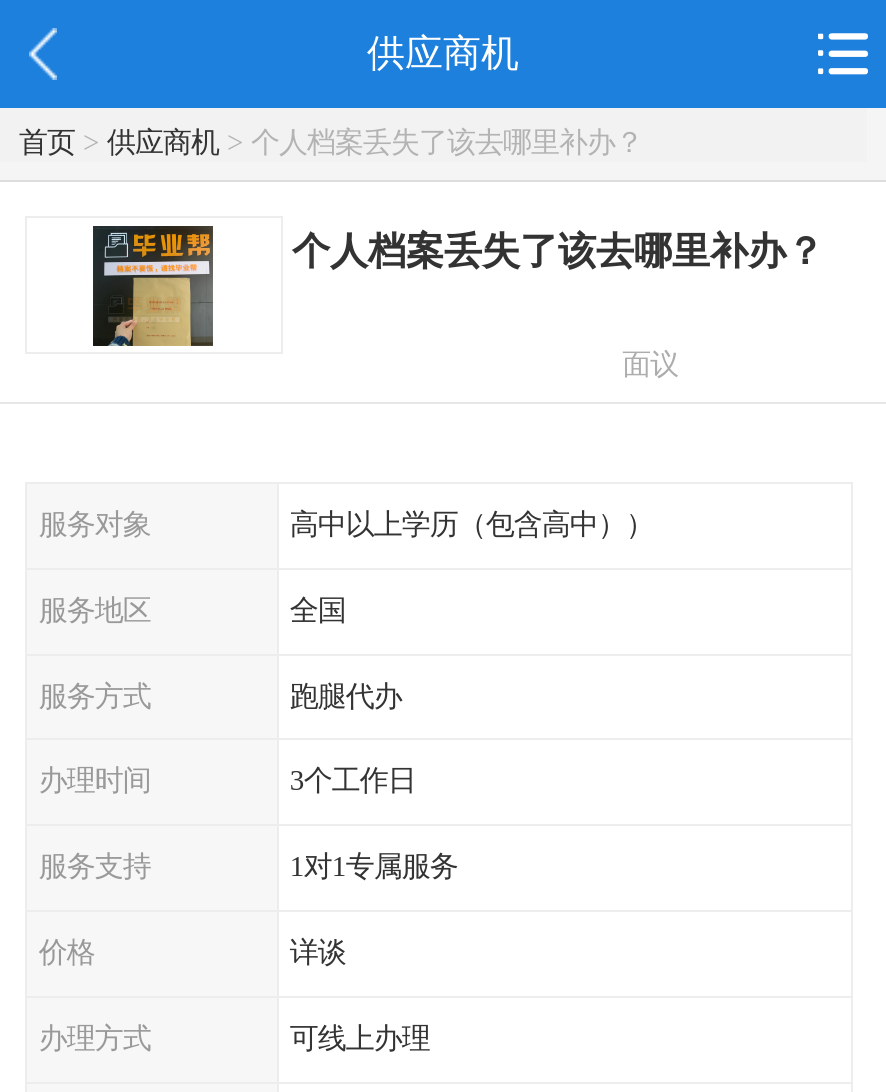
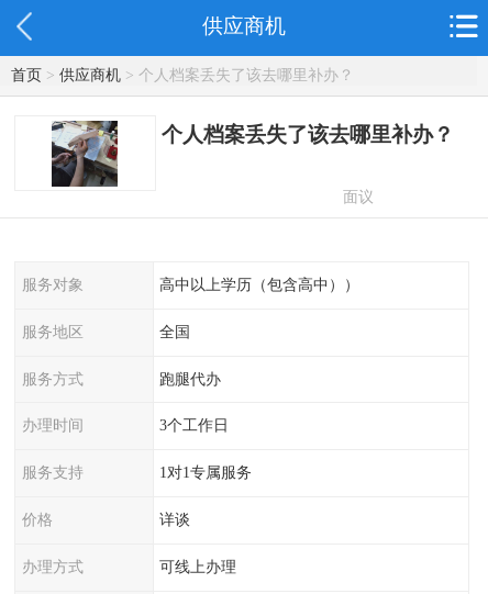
[91,224,213,348] [image] -> [52,120,118,188] [image]

